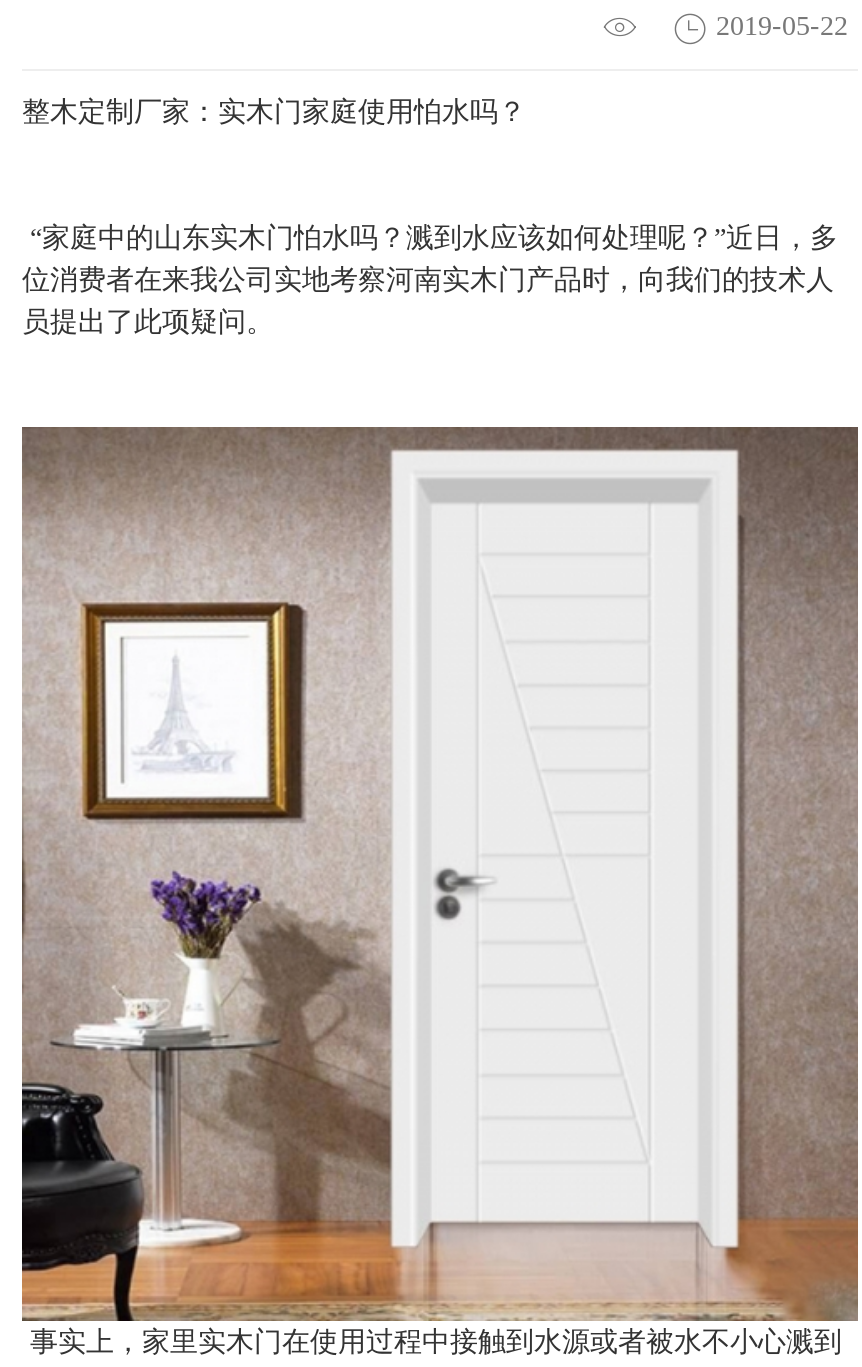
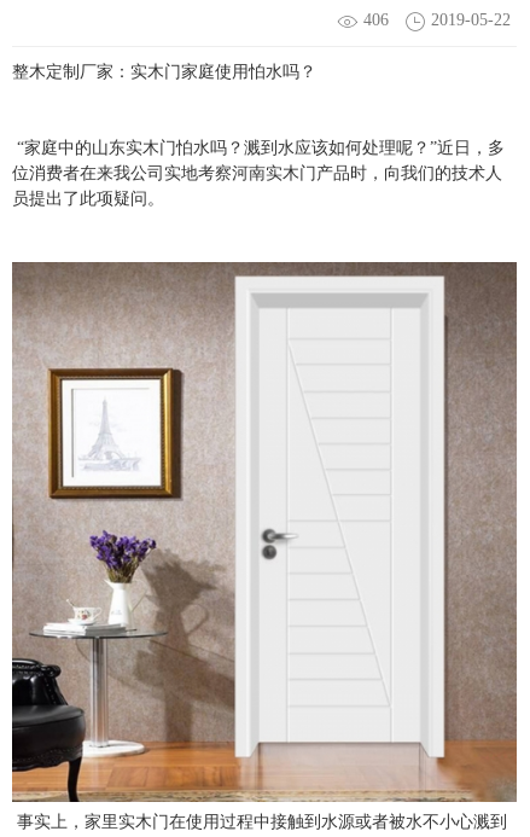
none -> [363,11,389,29] 406

